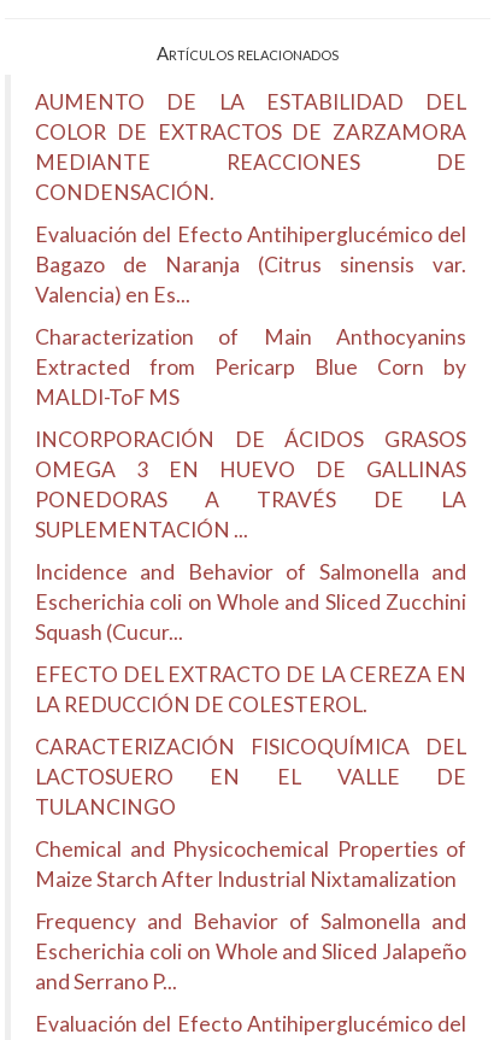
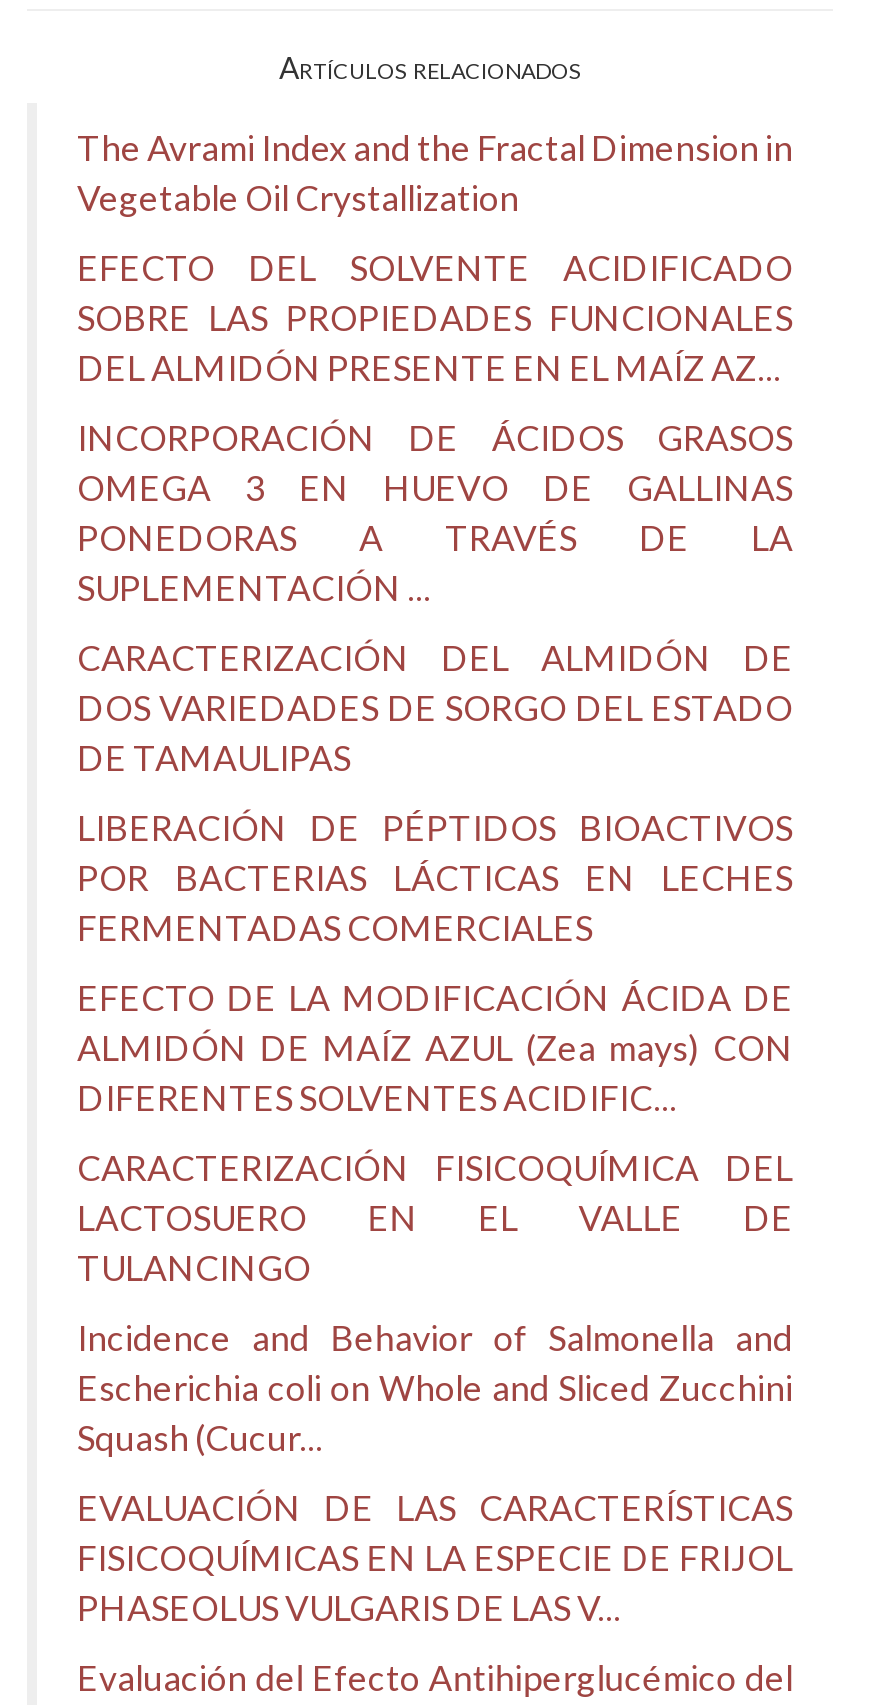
[35,89,466,410] AUMENTO DE LA ESTABILIDAD DEL | COLOR DE EXTRACTOS DE ZARZAMORA | MEDIANTE REACCIONES DE | CONDENSACIÓN. | Evaluación del Efecto Antihiperglucémico del | Bagazo de Naranja (Citrus sinensis var. | Valencia) en Es... | Characterization of Main Anthocyanins | Extracted from Pericarp Blue Corn by | MALDI-ToF MS -> [77,127,793,389] The Avrami Index and the Fractal Dimension in | Vegetable Oil Crystallization | EFECTO DEL SOLVENTE ACIDIFICADO | SOBRE LAS PROPIEDADES FUNCIONALES | DEL ALMIDÓN PRESENTE EN EL MAÍZ AZ...
moved [35,427,466,542] -> [77,417,793,609]: INCORPORACIÓN DE ÁCIDOS GRASOS | OMEGA 3 EN HUEVO DE GALLINAS | PONEDORAS A TRAVÉS DE LA | SUPLEMENTACIÓN ...
none -> [77,637,793,1119] CARACTERIZACIÓN DEL ALMIDÓN DE | DOS VARIEDADES DE SORGO DEL ESTADO | DE TAMAULIPAS | LIBERACIÓN DE PÉPTIDOS BIOACTIVOS | POR BACTERIAS LÁCTICAS EN LECHES | FERMENTADAS COMERCIALES | EFECTO DE LA MODIFICACIÓN ÁCIDA DE | ALMIDÓN DE MAÍZ AZUL (Zea mays) CON | DIFERENTES SOLVENTES ACIDIFIC...
moved [35,559,466,645] -> [77,1317,793,1459]: Incidence and Behavior of Salmonella and | Escherichia coli on Whole and Sliced Zucchini | Squash (Cucur...
[35,662,466,994] EFECTO DEL EXTRACTO DE LA CEREZA EN | LA REDUCCIÓN DE COLESTEROL. | Chemical and Physicochemical Properties of | Maize Starch After Industrial Nixtamalization | Frequency and Behavior of Salmonella and | Escherichia coli on Whole and Sliced Jalapeño | and Serrano P... -> [77,1487,793,1629] EVALUACIÓN DE LAS CARACTERÍSTICAS | FISICOQUÍMICAS EN LA ESPECIE DE FRIJOL | PHASEOLUS VULGARIS DE LAS V...
moved [35,734,466,819] -> [77,1147,793,1289]: CARACTERIZACIÓN FISICOQUÍMICA DEL | LACTOSUERO EN EL VALLE DE | TULANCINGO

